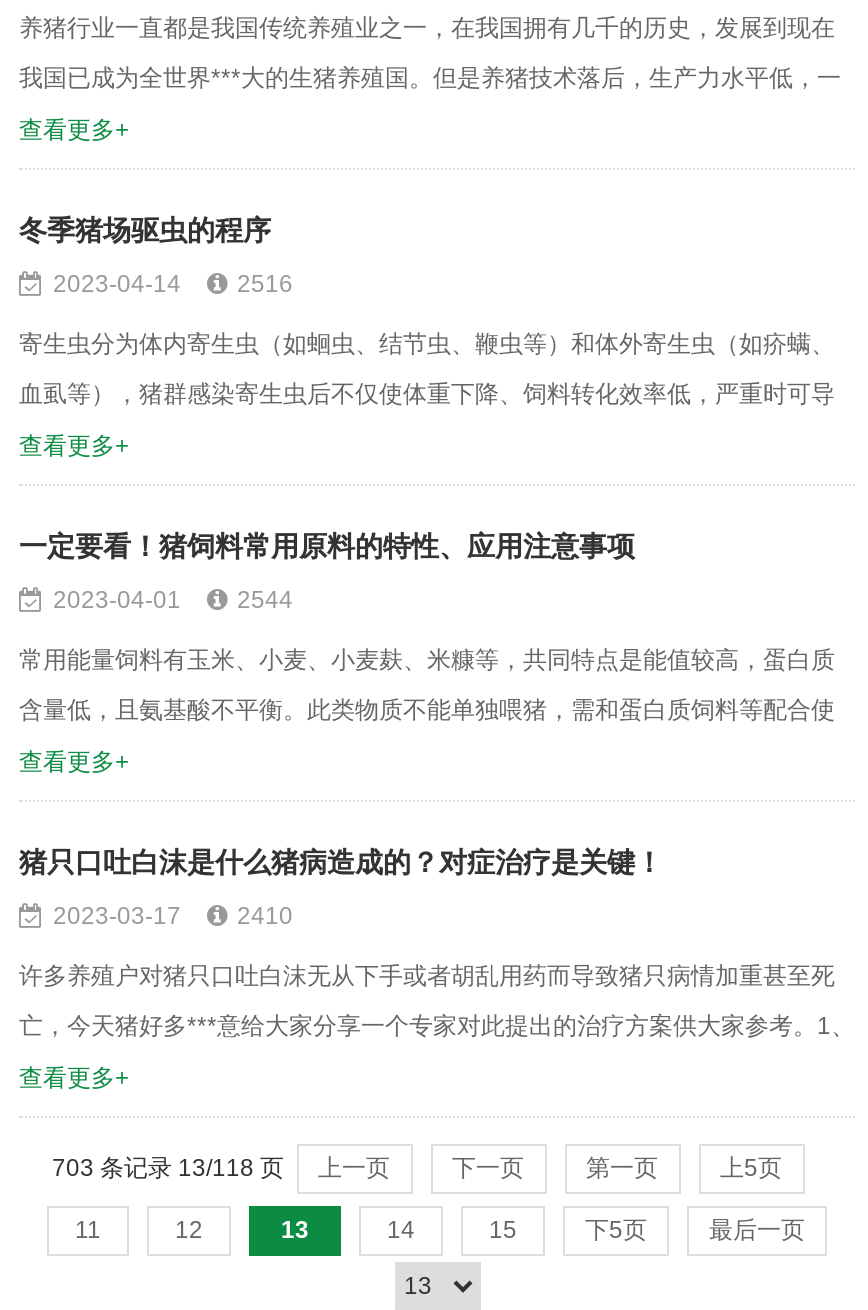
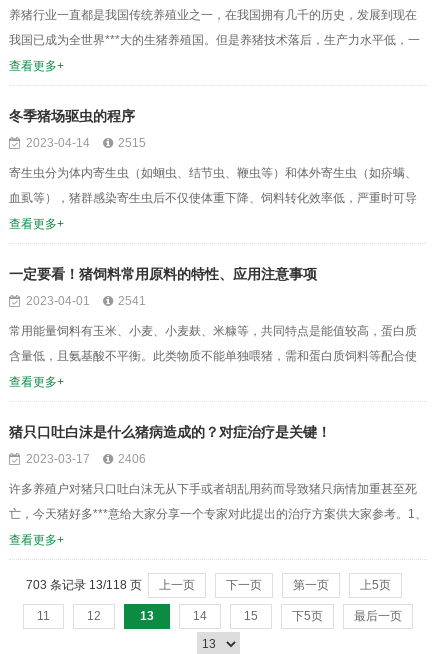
[53,271,293,299] 2023-04-14 2516 -> [26,136,146,150] 2023-04-14 2515
[53,587,293,615] 2023-04-01 2544 -> [26,294,146,308] 2023-04-01 2541
[53,903,293,931] 2023-03-17 2410 -> [26,452,146,466] 2023-03-17 2406

